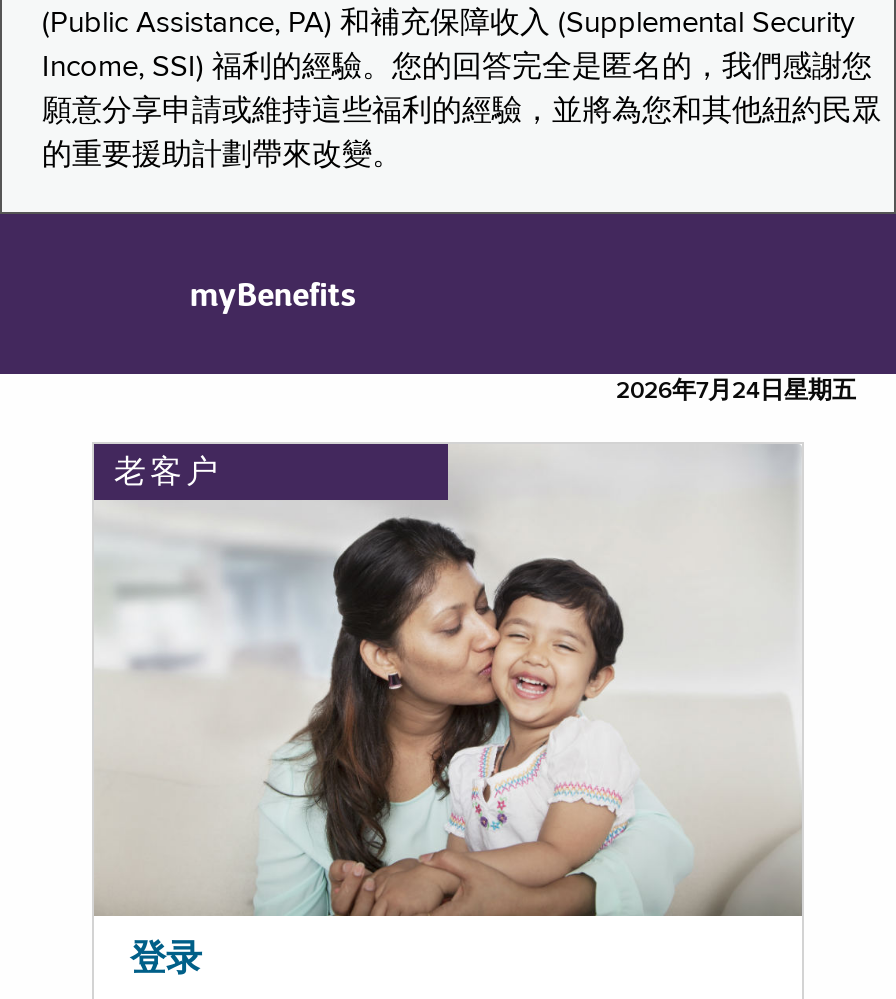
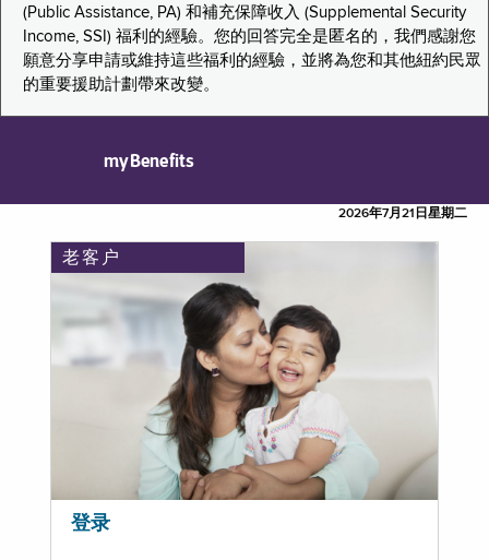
[616,380,856,404] 2026年7月24日星期五 -> [338,208,467,221] 2026年7月21日星期二

